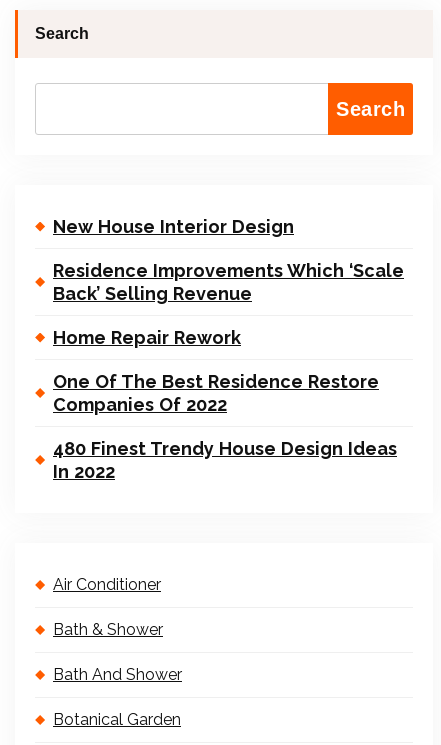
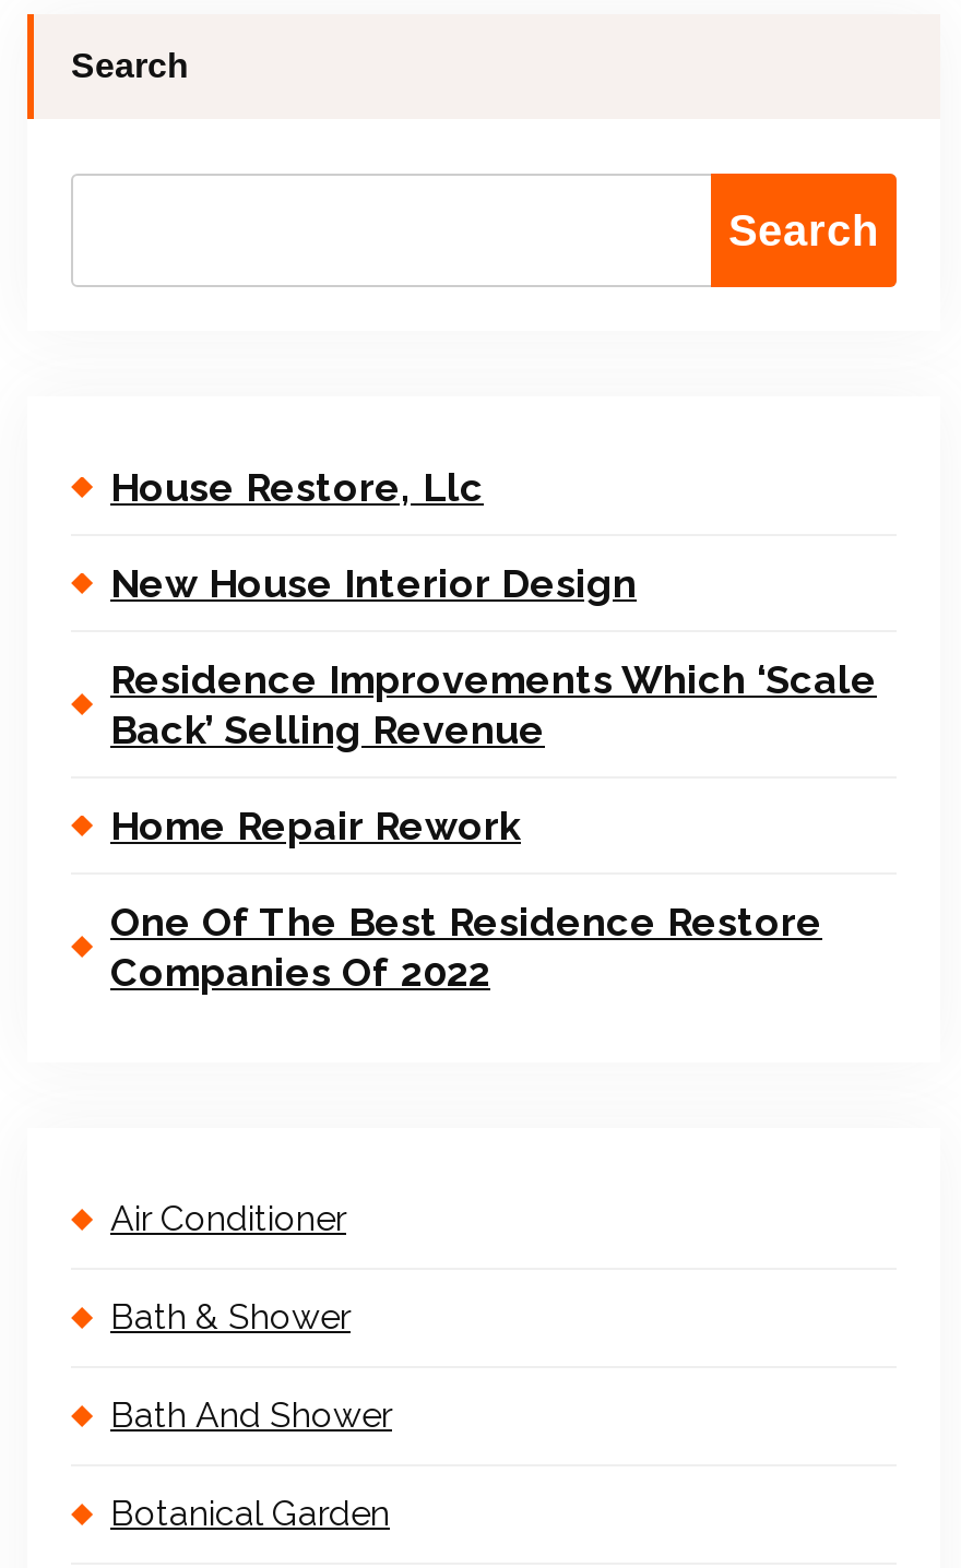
none -> [110,464,484,510] House Restore, Llc
moved [53,216,404,415] -> [110,560,877,995]: New House Interior Design | Residence Improvements Which ‘Scale | Back’ Selling Revenue | Home Repair Rework | One Of The Best Residence Restore | Companies Of 2022
[53,438,397,482] 480 Finest Trendy House Design Ideas | In 2022 -> none

